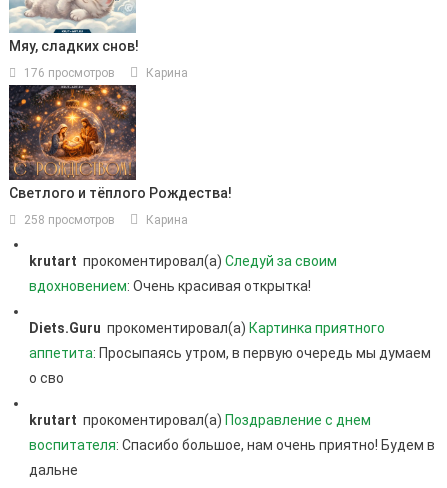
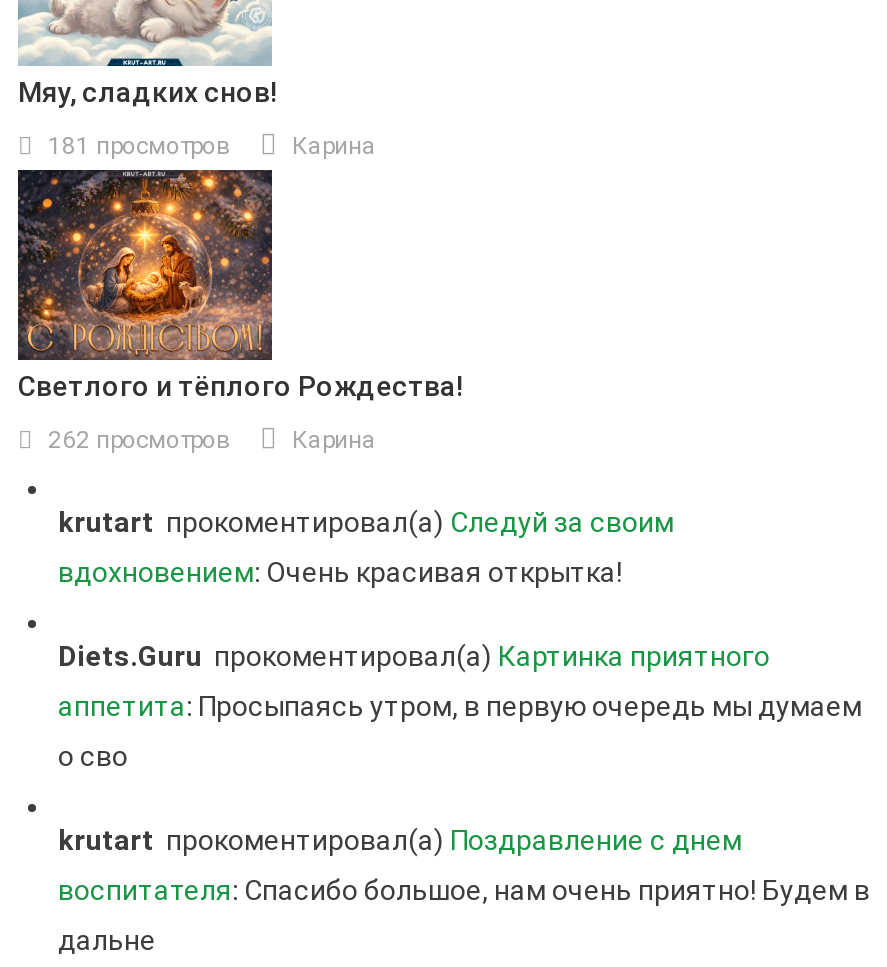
[21,66,115,80] 176 просмотров -> [42,132,230,160] 181 просмотров
[21,213,115,227] 258 просмотров -> [42,426,230,454] 262 просмотров

